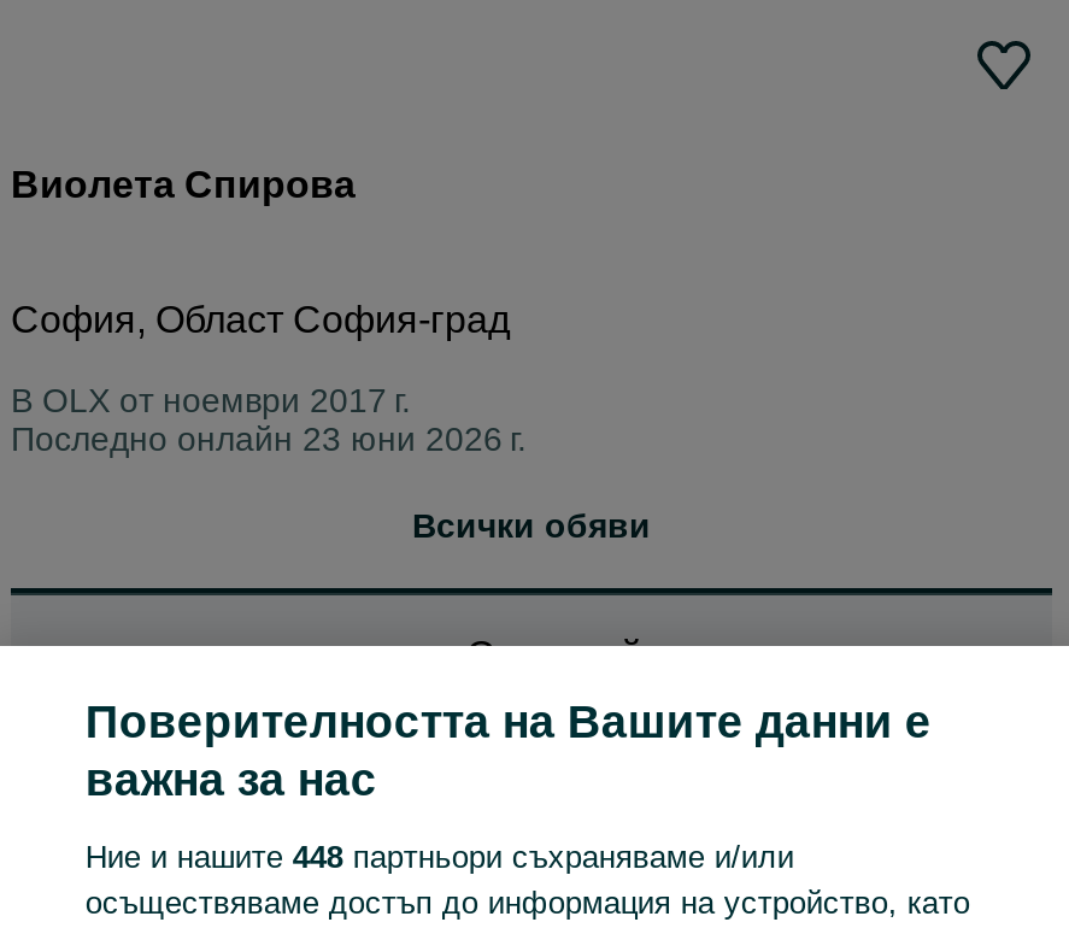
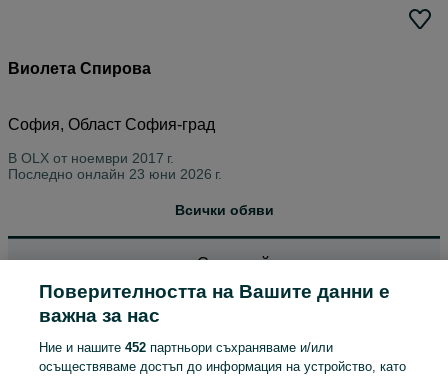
[85,839,794,875] Ние и нашите 448 партньори съхраняваме и/или -> [39,340,333,355] Ние и нашите 452 партньори съхраняваме и/или

